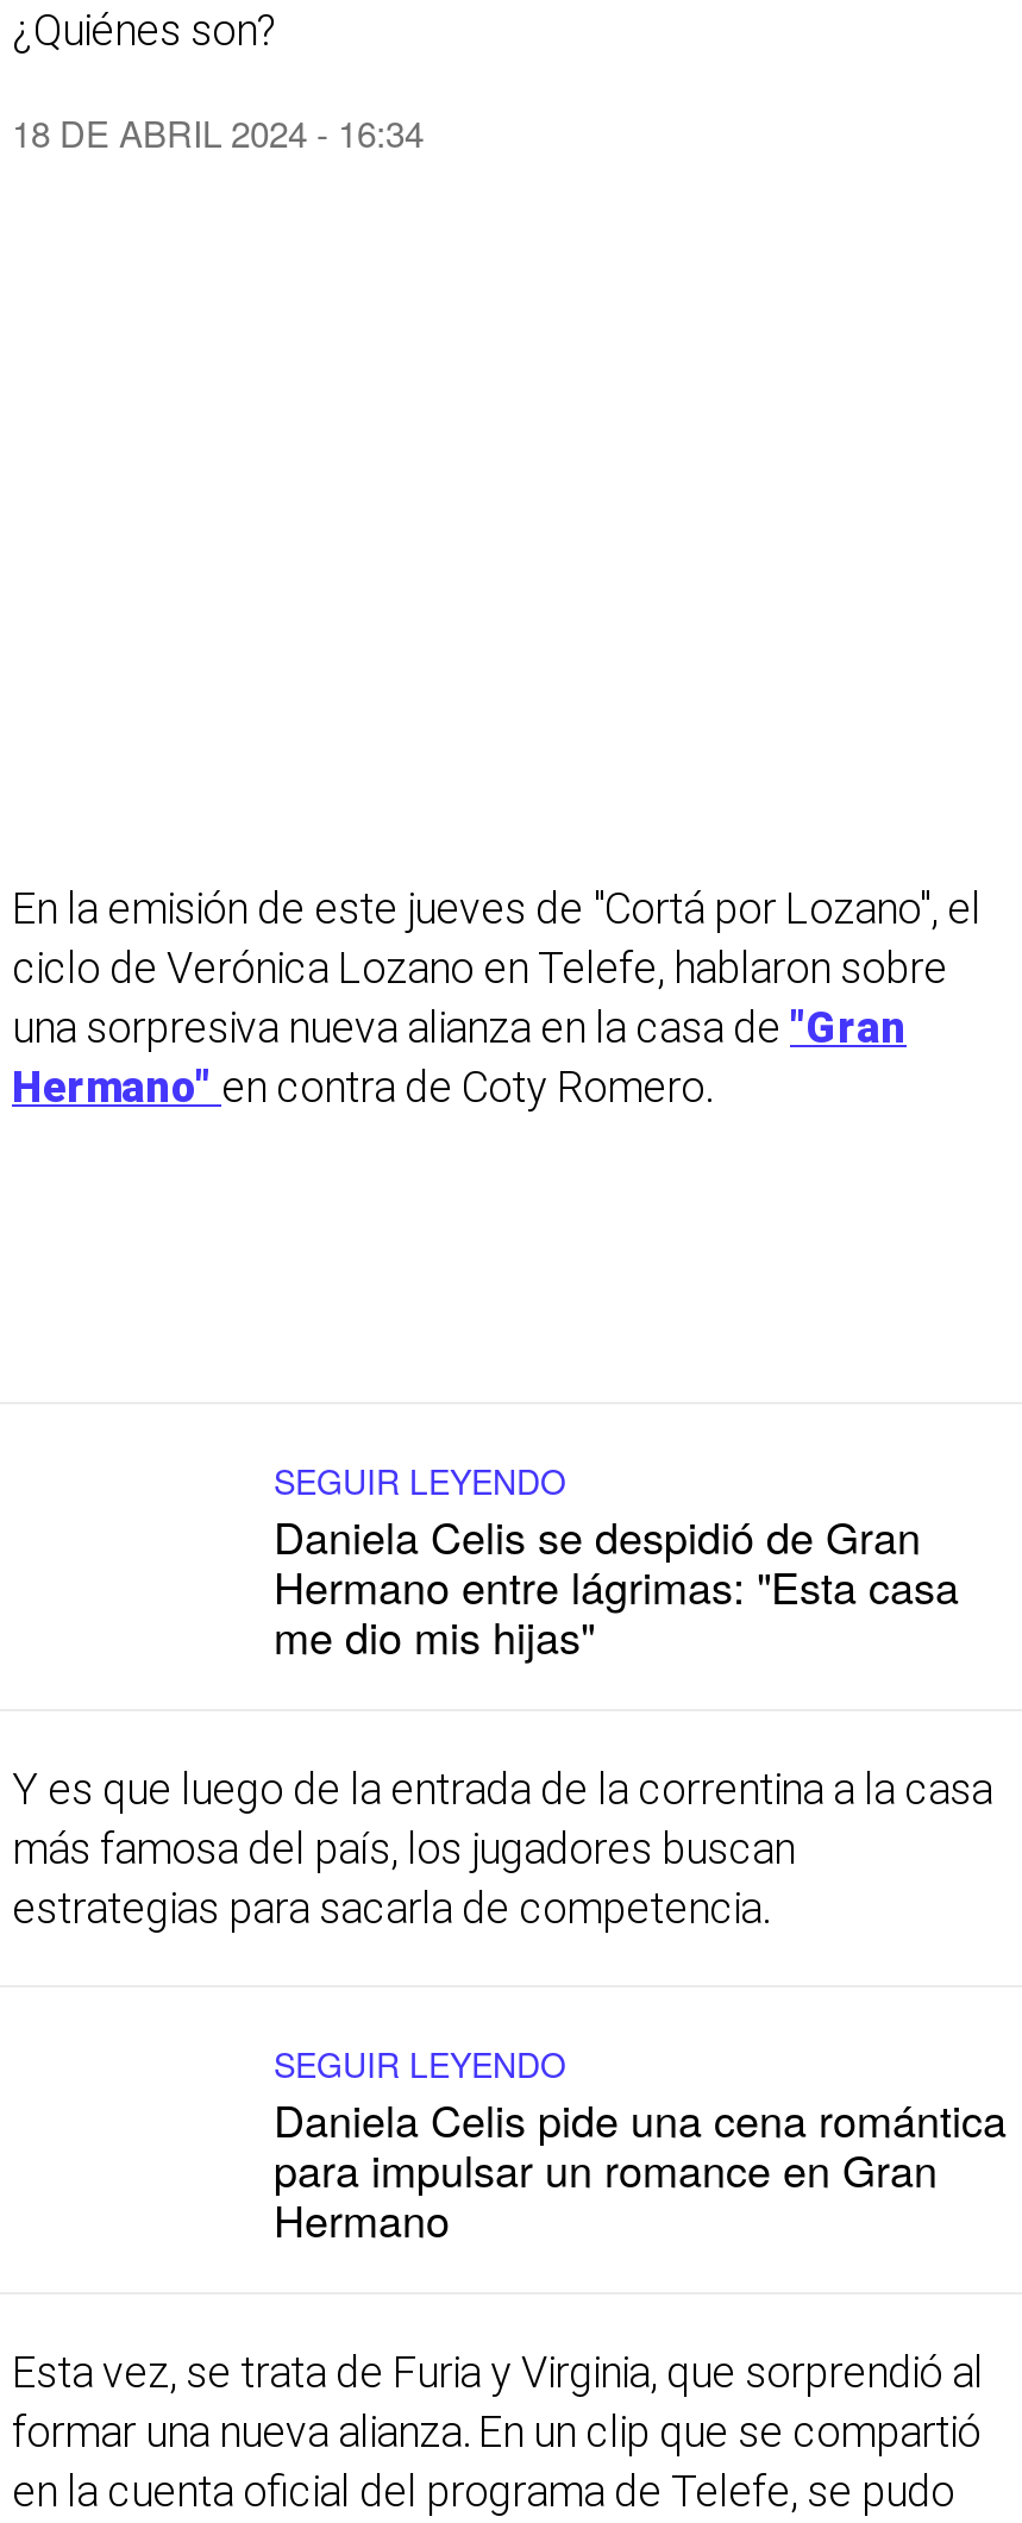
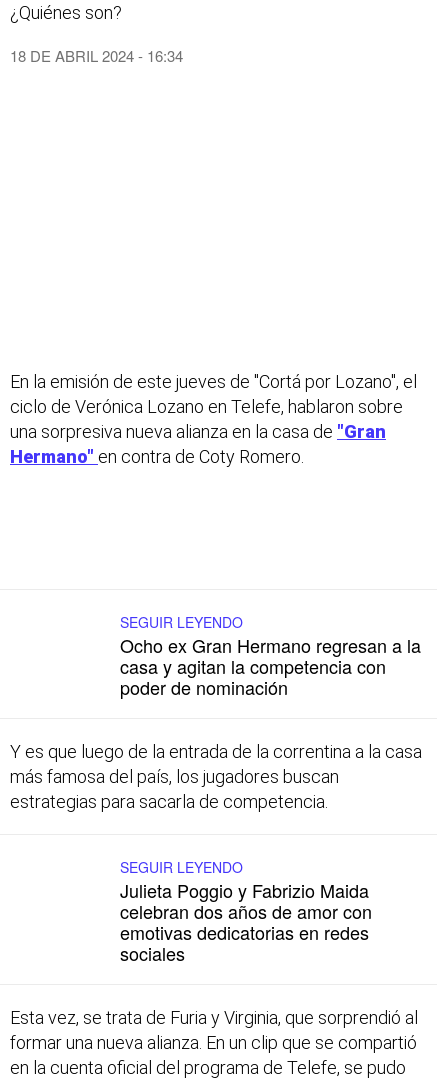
[274,1504,959,1666] Daniela Celis se despidió de Gran | Hermano entre lágrimas: "Esta casa | me dio mis hijas" -> [120,632,421,700] Ocho ex Gran Hermano regresan a la | casa y agitan la competencia con | poder de nominación
[274,2087,1007,2249] Daniela Celis pide una cena romántica | para impulsar un romance en Gran | Hermano -> [120,877,372,966] Julieta Poggio y Fabrizio Maida | celebran dos años de amor con | emotivas dedicatorias en redes | sociales

